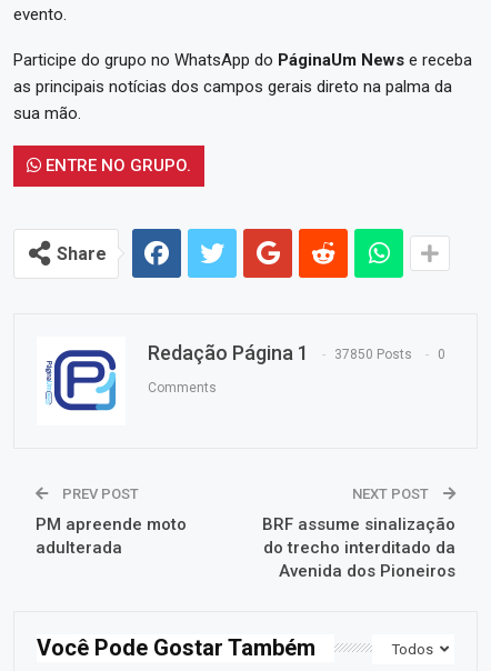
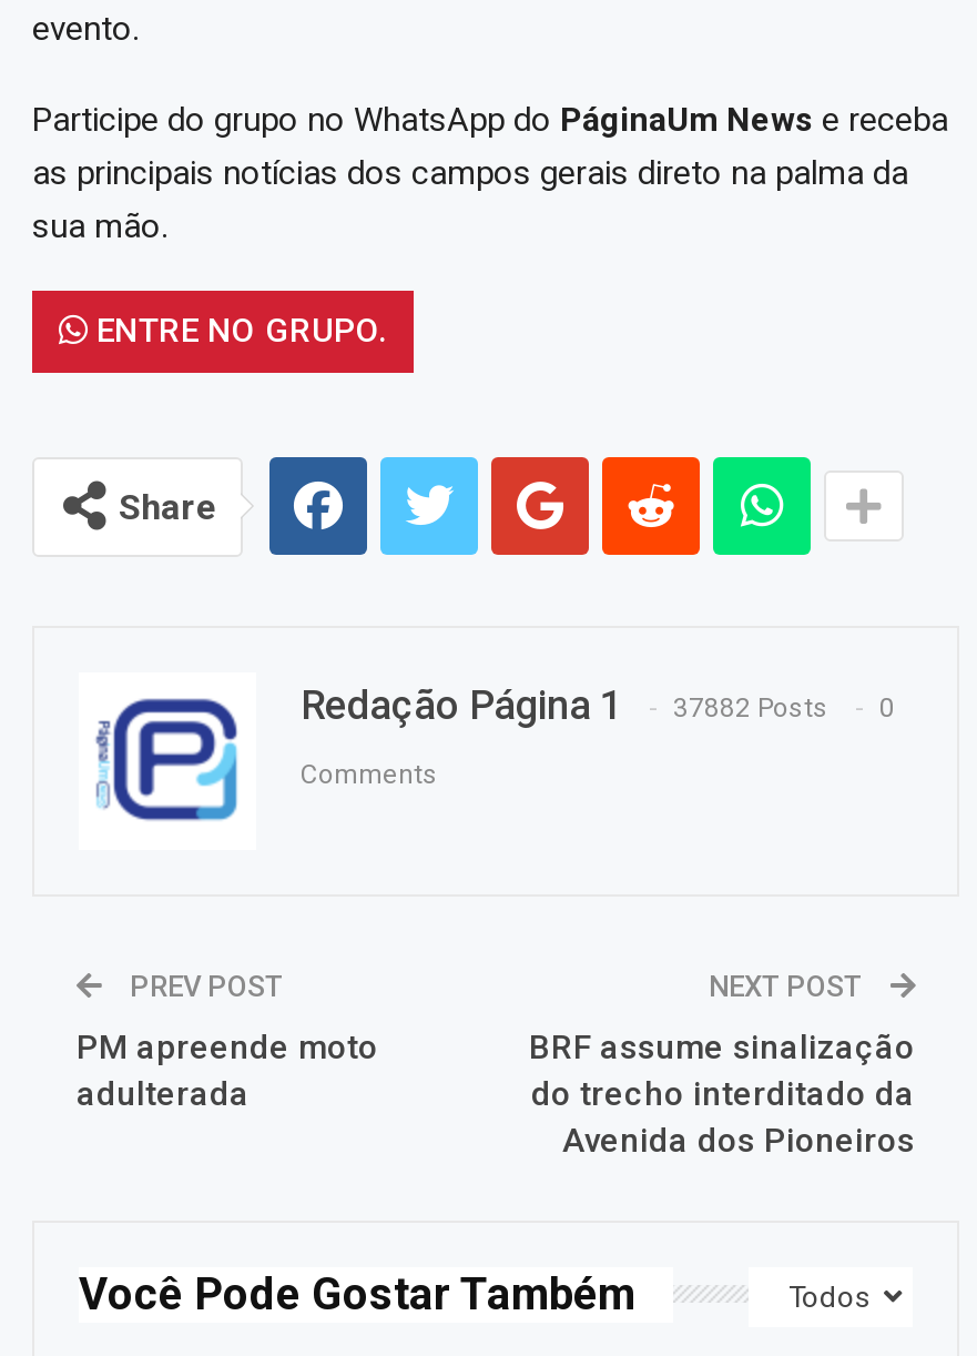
[148,341,445,364] Redação Página 1 37850 Posts 0 -> [301,681,895,727] Redação Página 1 37882 Posts 0

